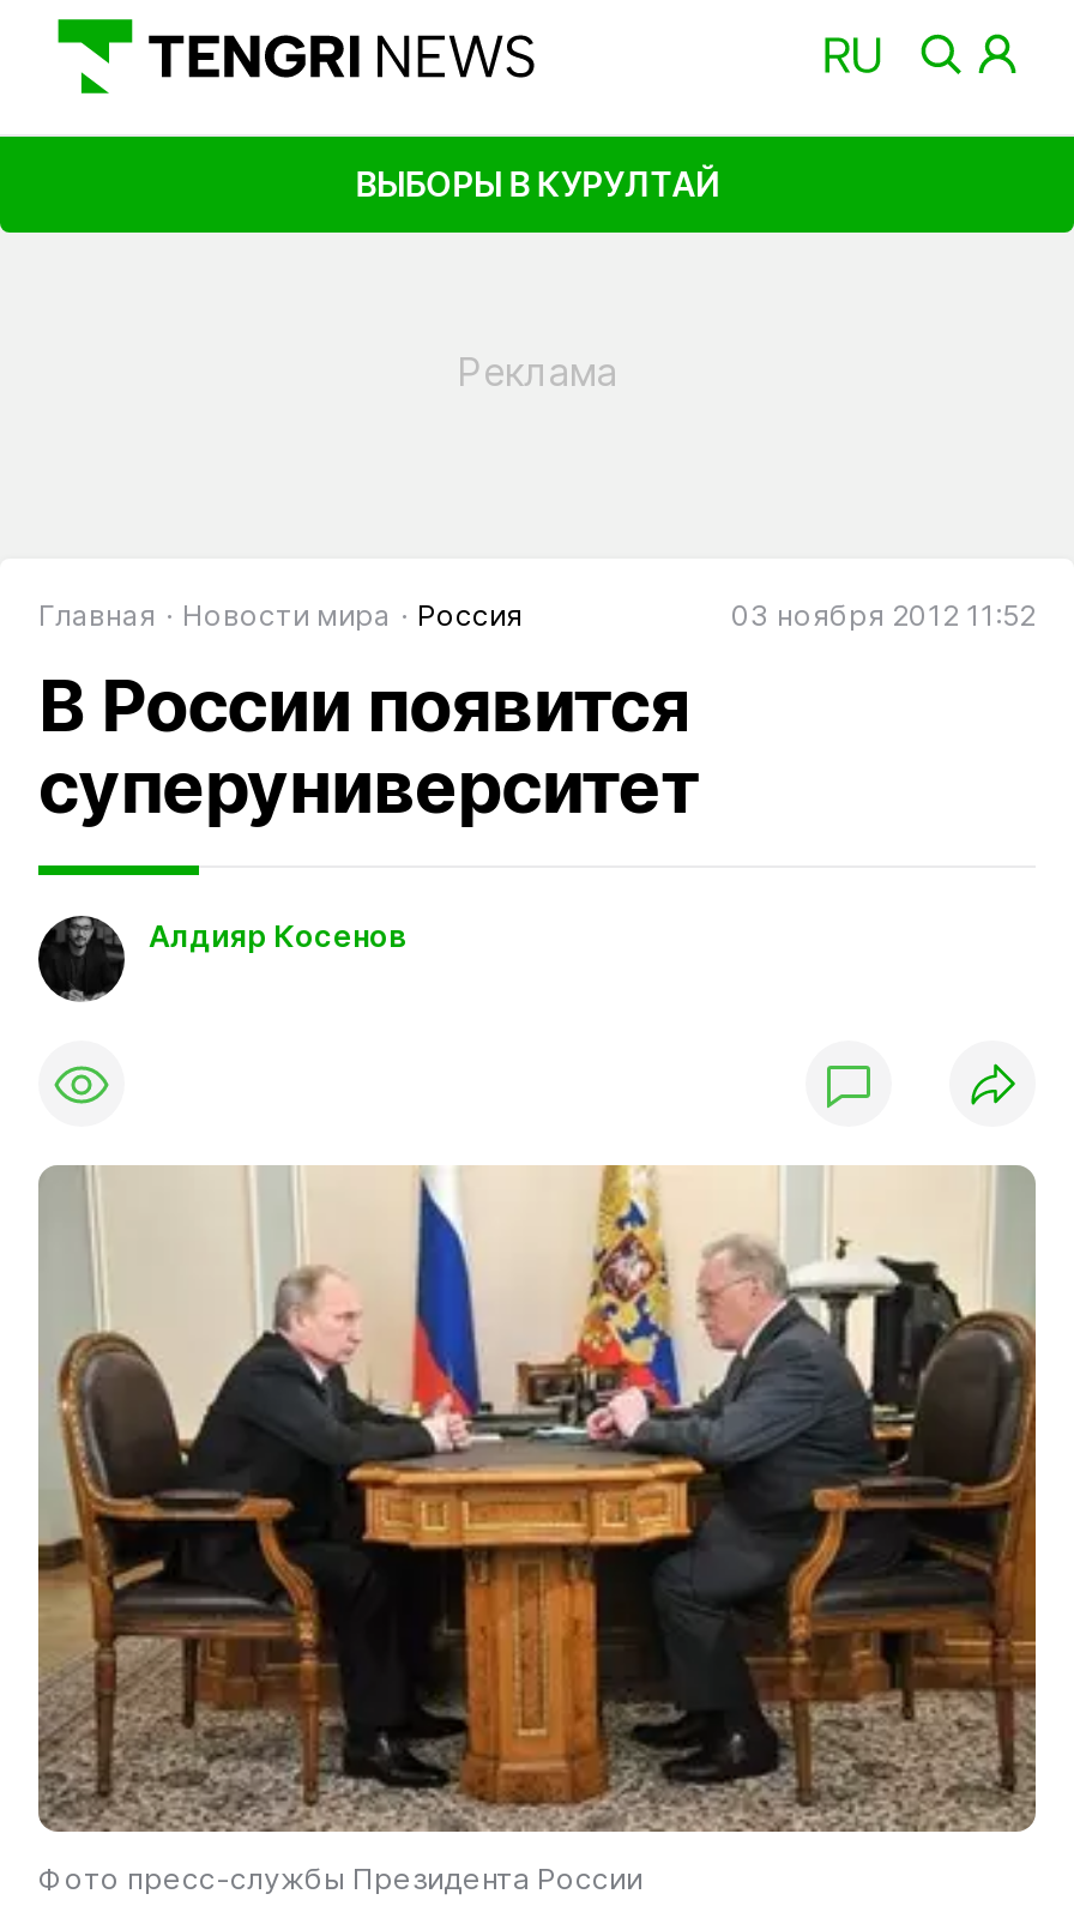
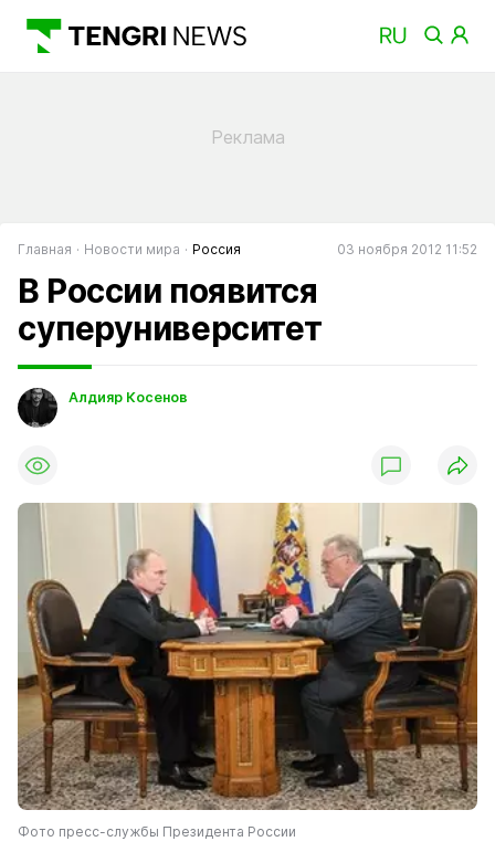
[355,162,719,203] ВЫБОРЫ В КУРУЛТАЙ -> none

